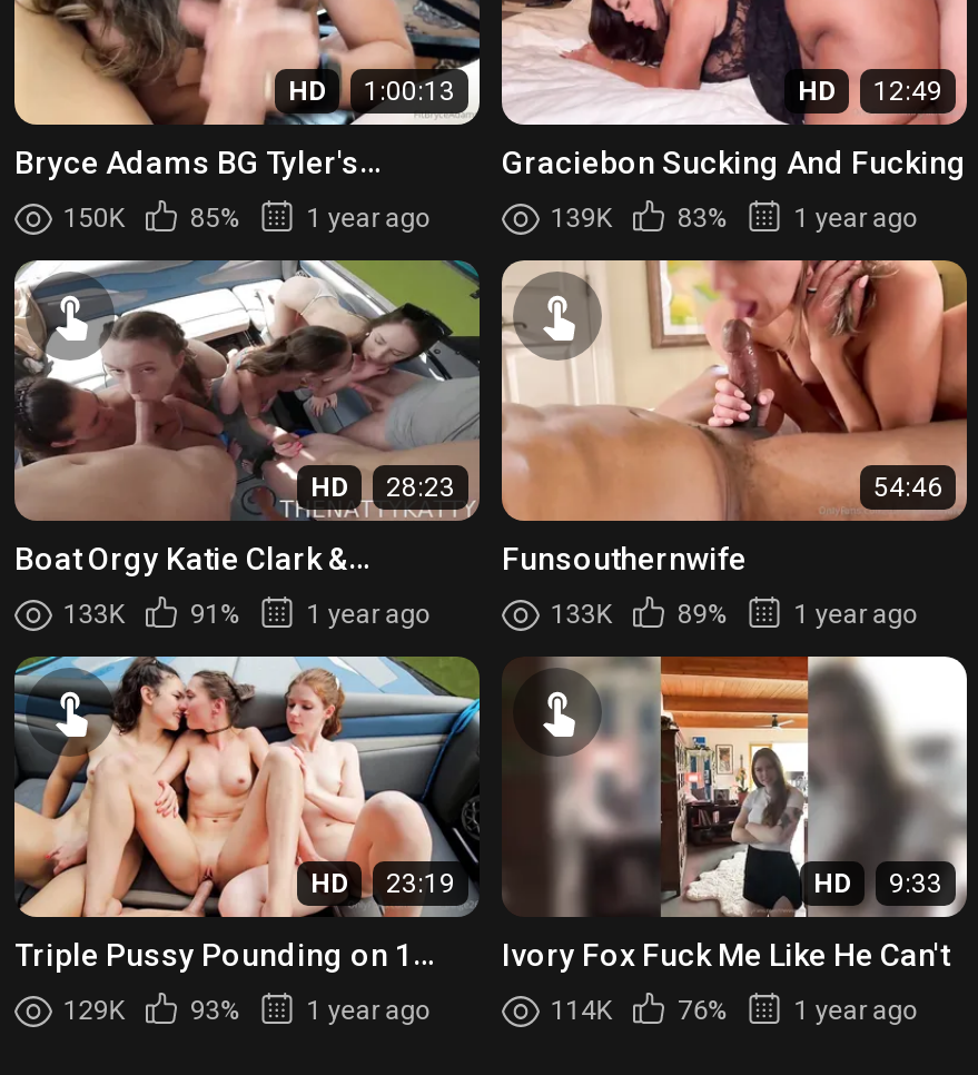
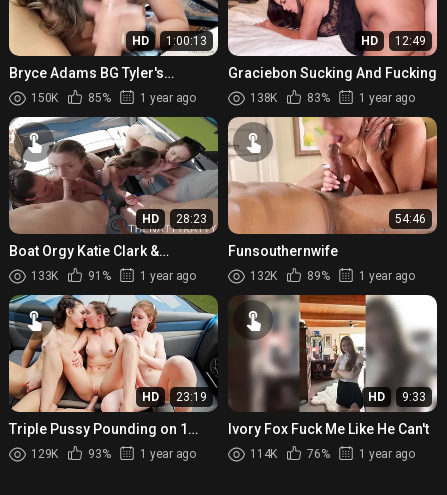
[551,202,611,233] 139K -> [250,91,277,105] 138K
[551,598,611,629] 133K -> [250,269,277,283] 132K

